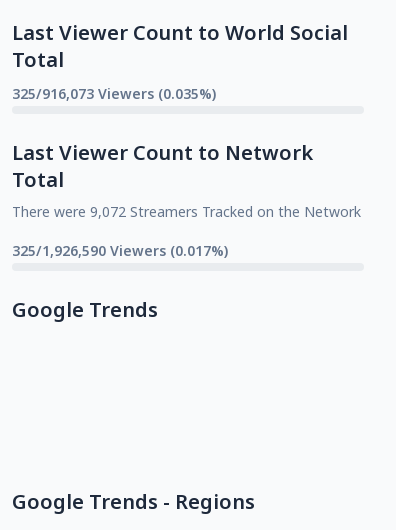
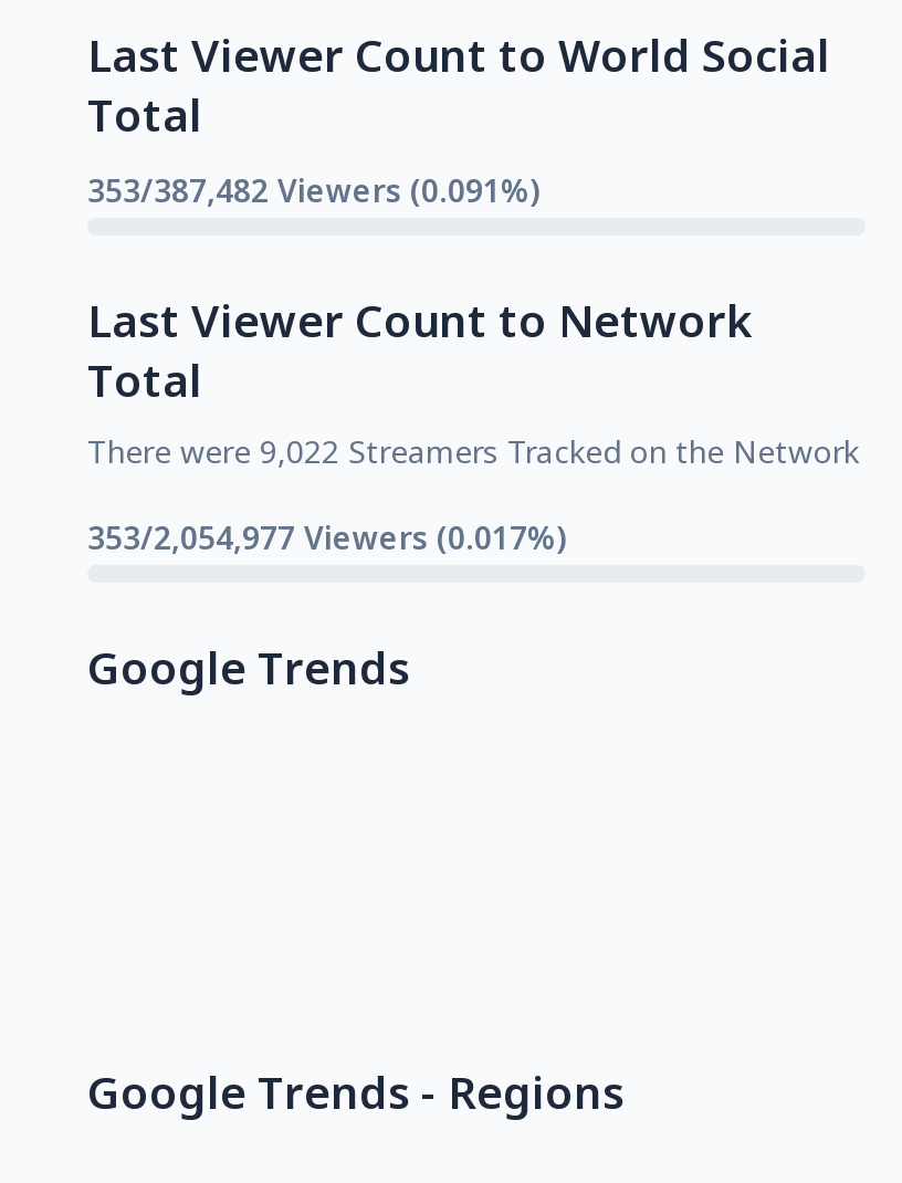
[12,84,216,103] 325/916,073 Viewers (0.035%) -> [87,169,538,211] 353/387,482 Viewers (0.091%)
[12,202,361,221] There were 9,072 Streamers Tracked on the Network -> [87,430,859,472] There were 9,022 Streamers Tracked on the Network
[12,241,228,260] 325/1,926,590 Viewers (0.017%) -> [87,516,565,558] 353/2,054,977 Viewers (0.017%)

